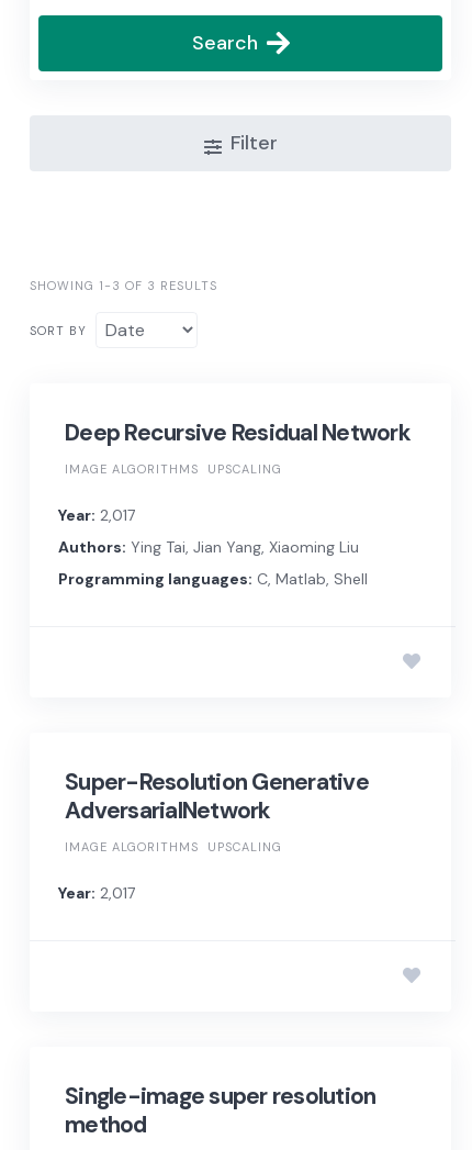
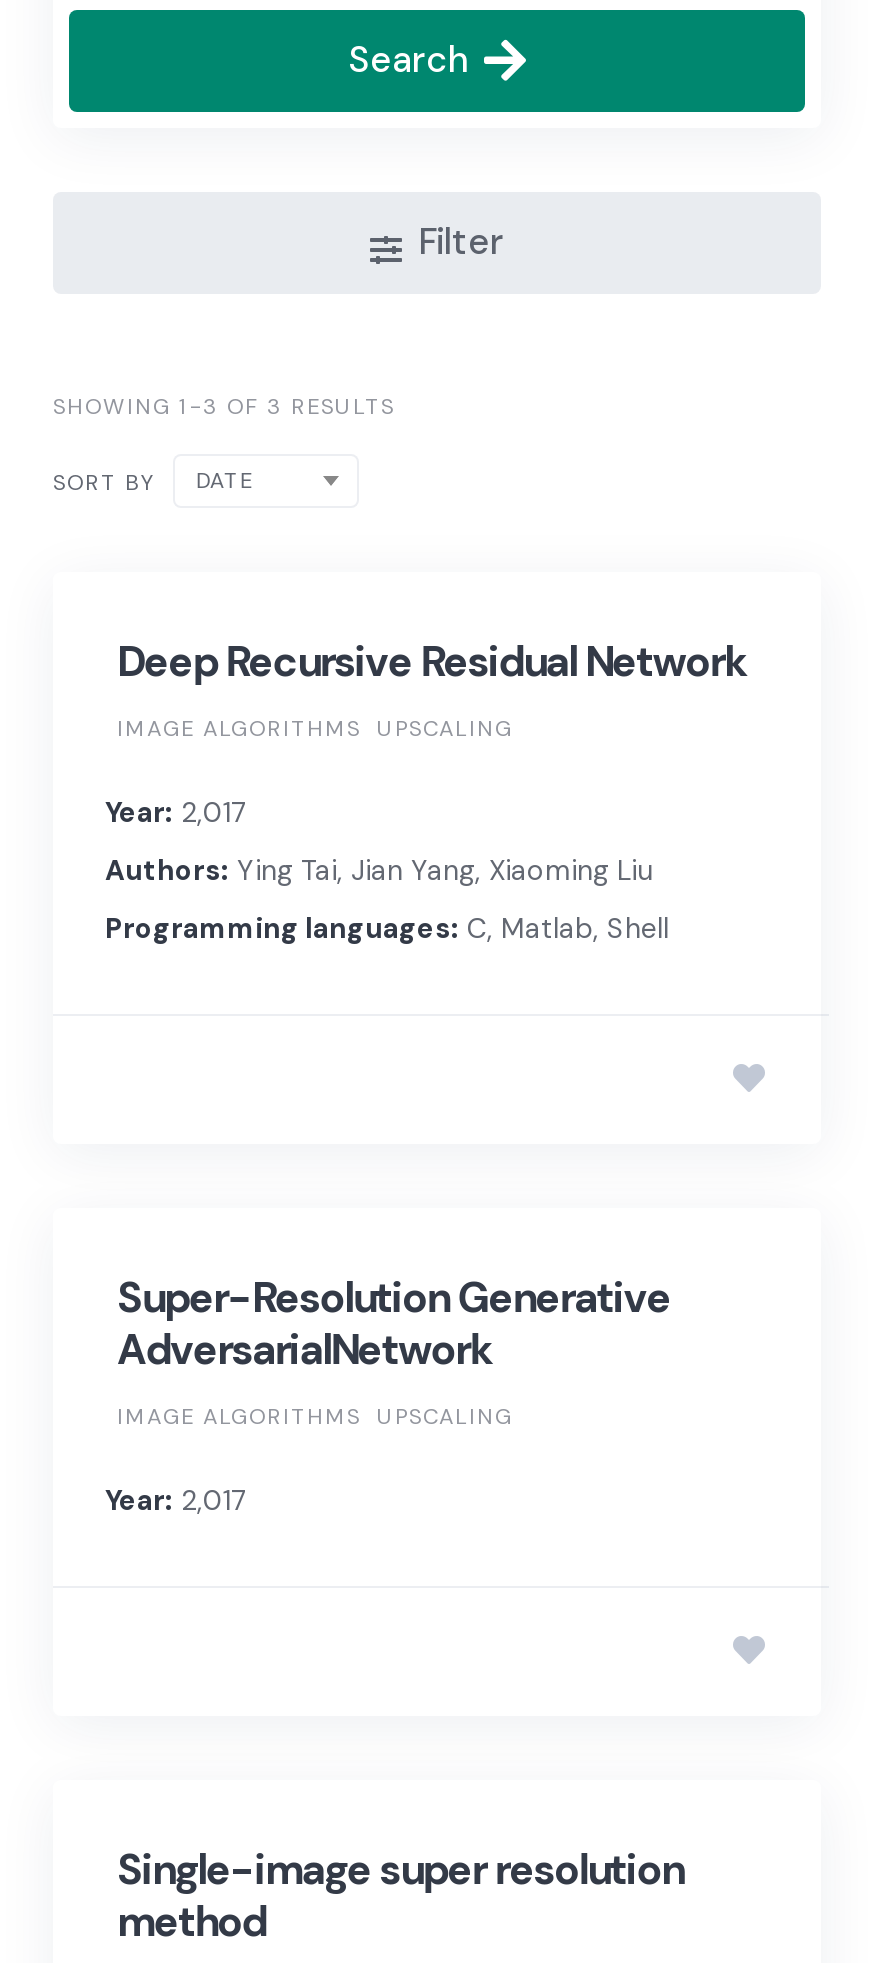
none -> [196,466,254,494] DATE

